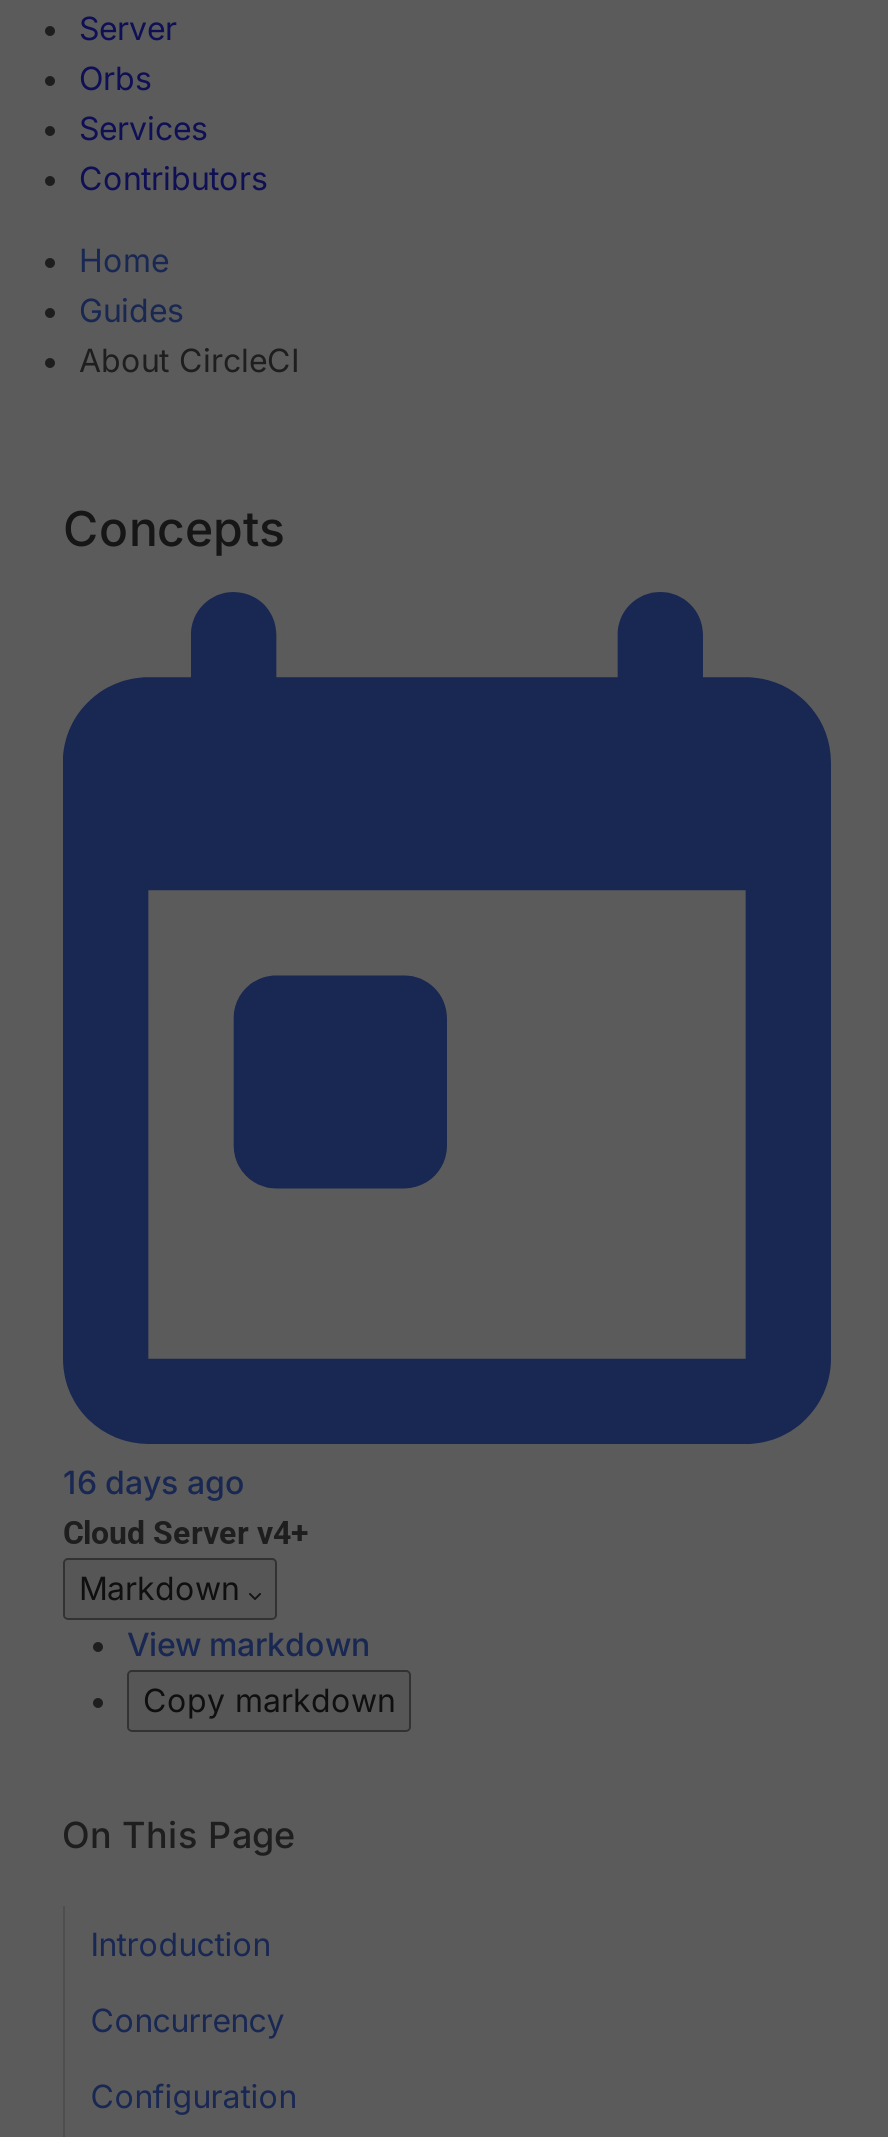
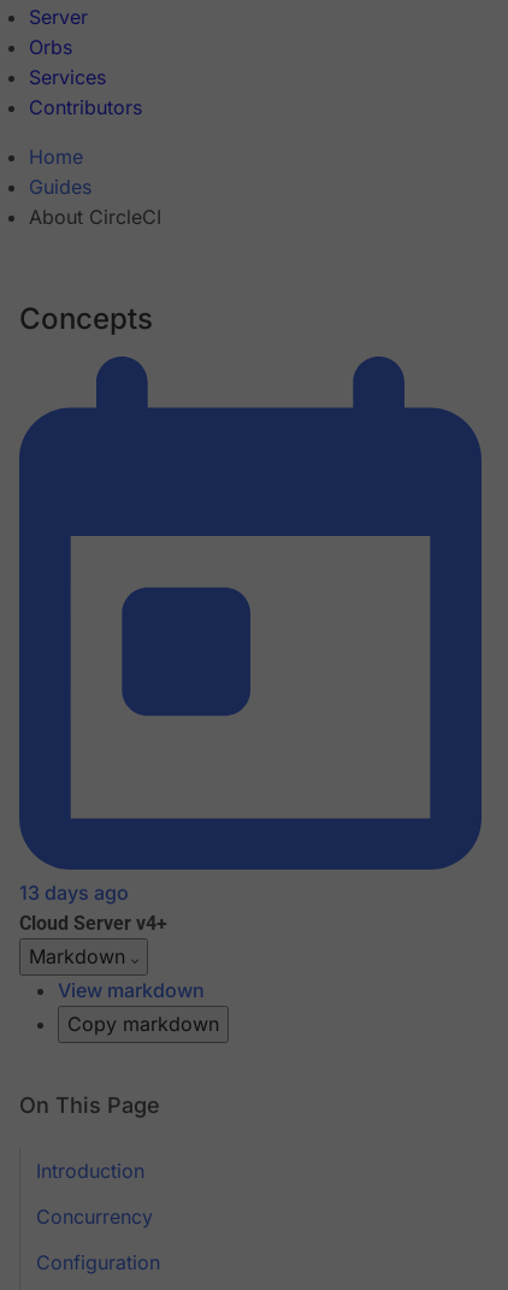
[63,1463,245,1503] 16 days ago -> [19,881,129,905] 13 days ago

